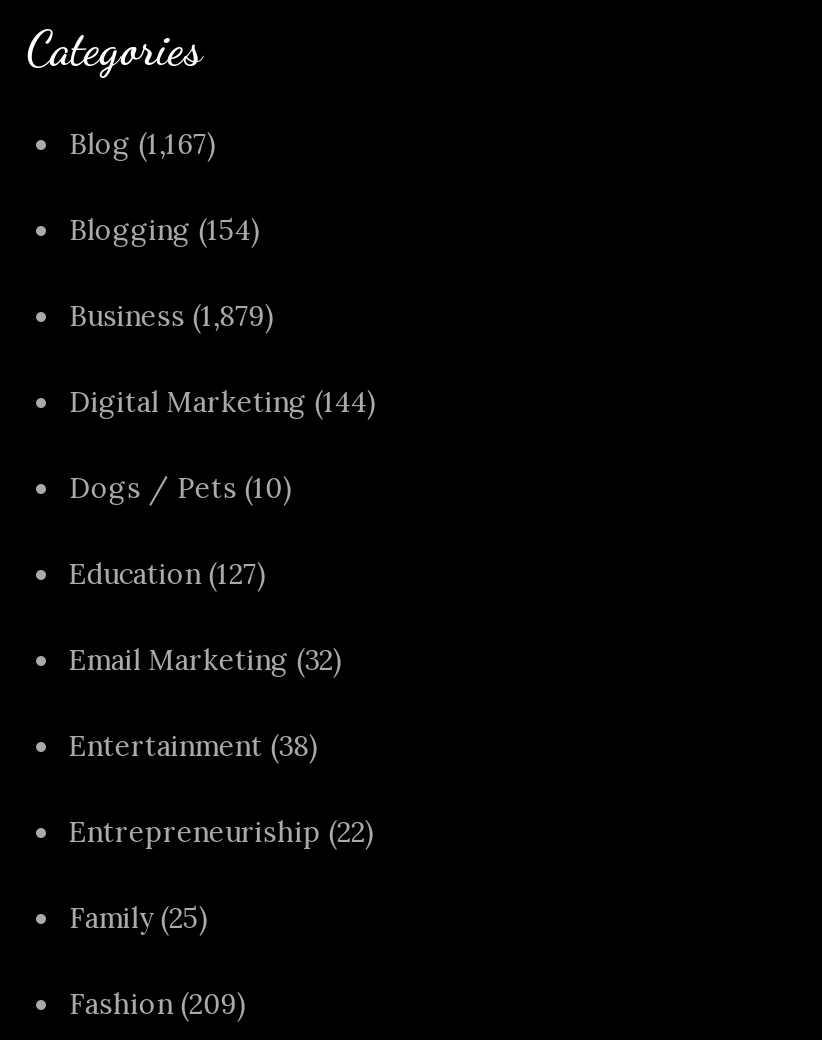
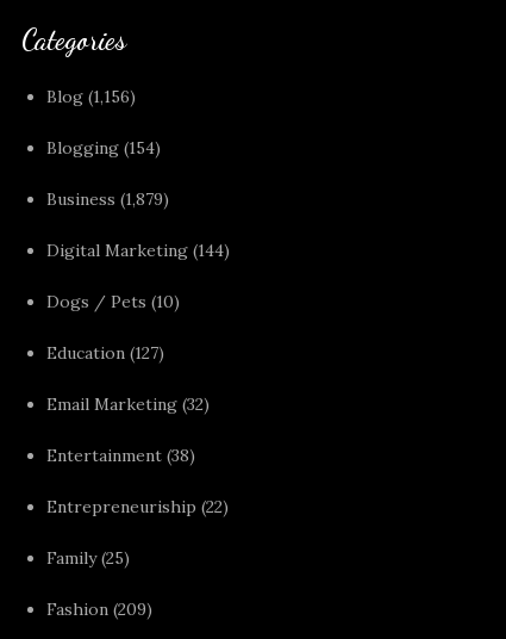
[69,126,217,162] Blog (1,167) -> [47,86,136,108] Blog (1,156)

